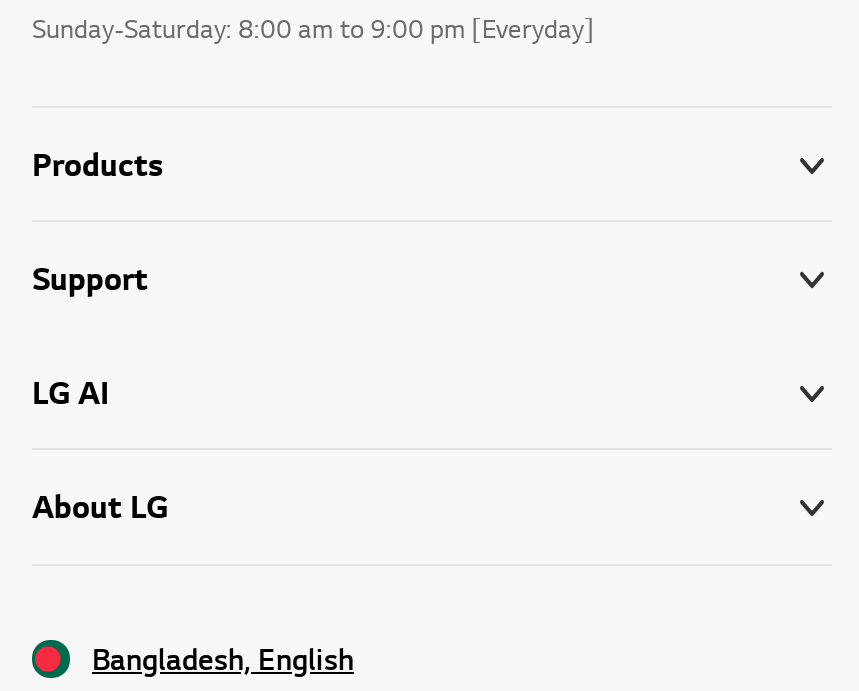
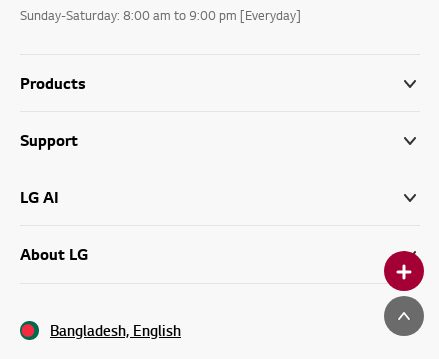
none -> [383,250,425,337] [image]

